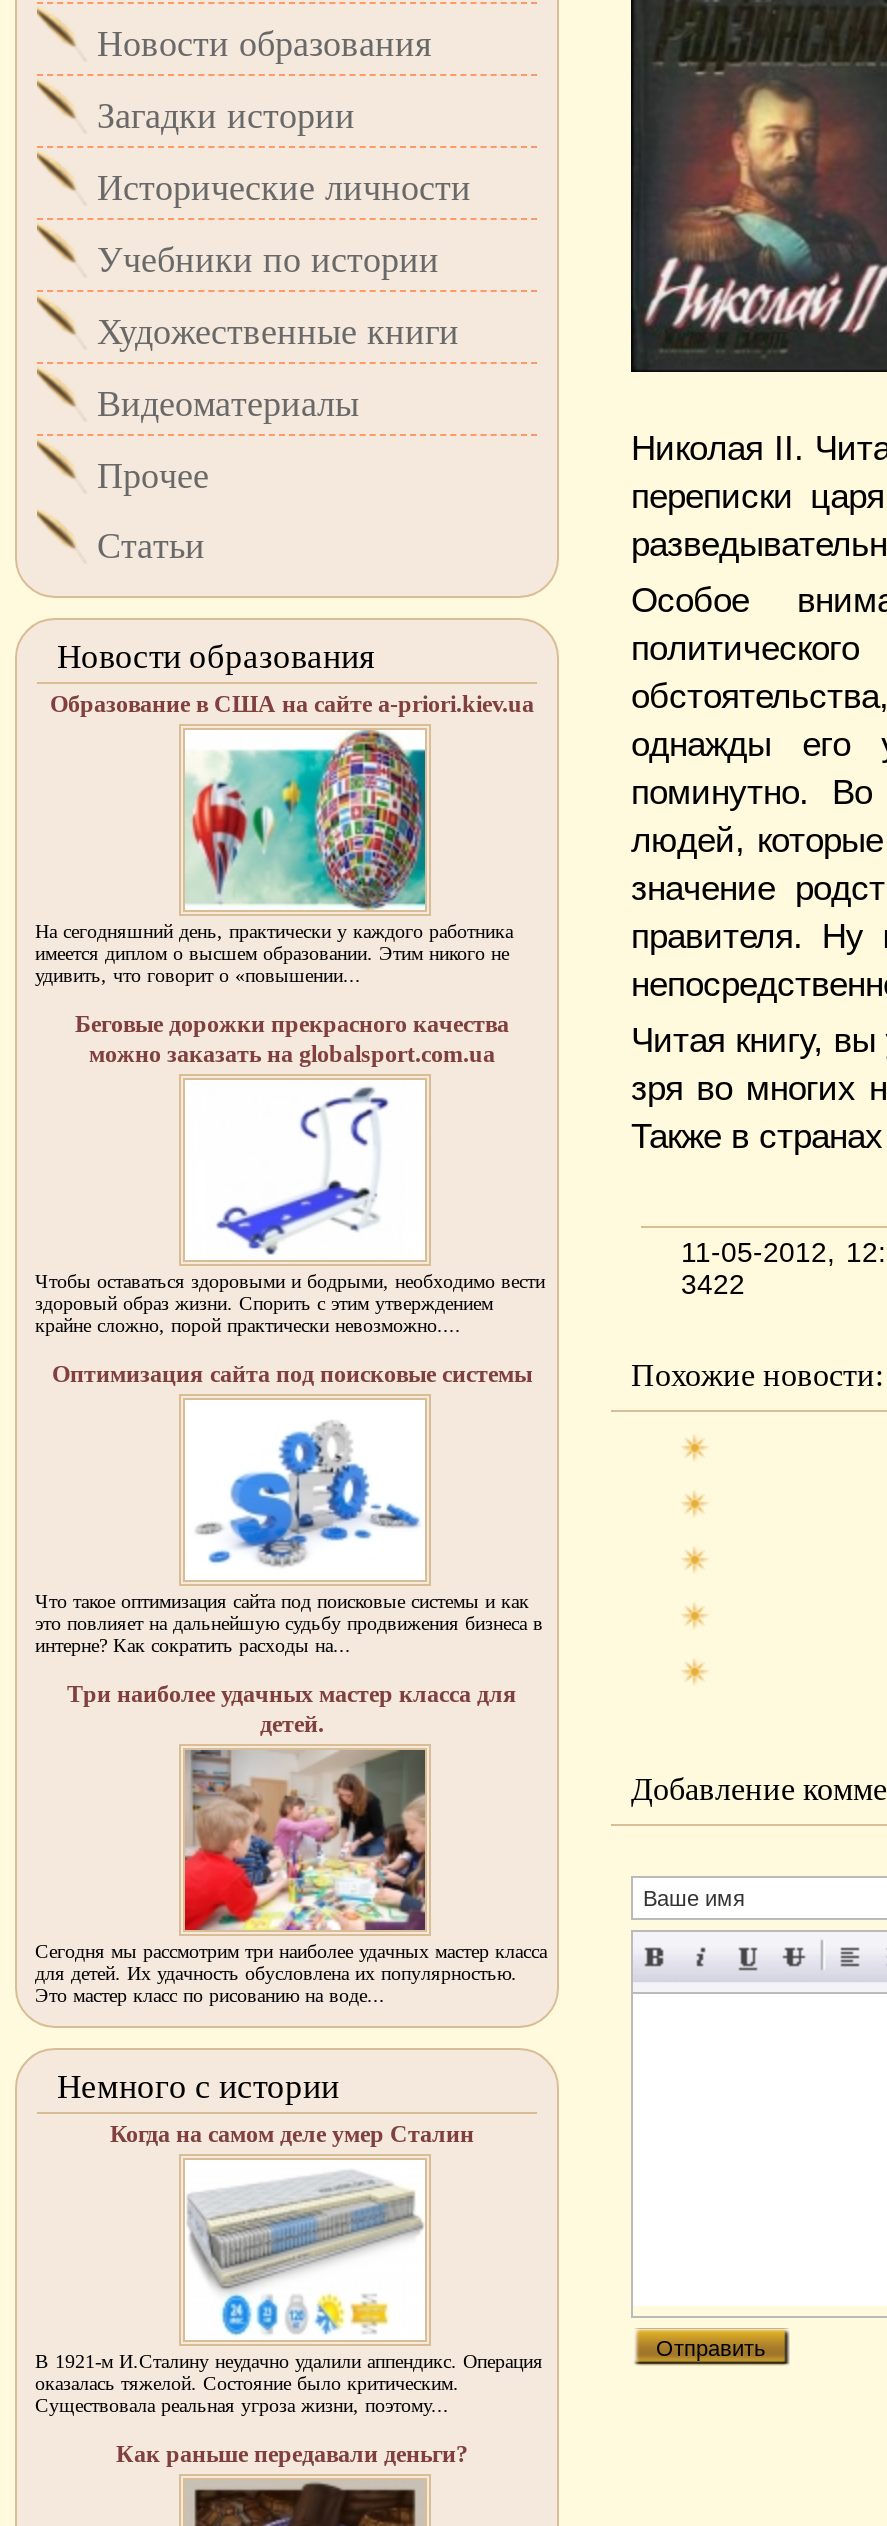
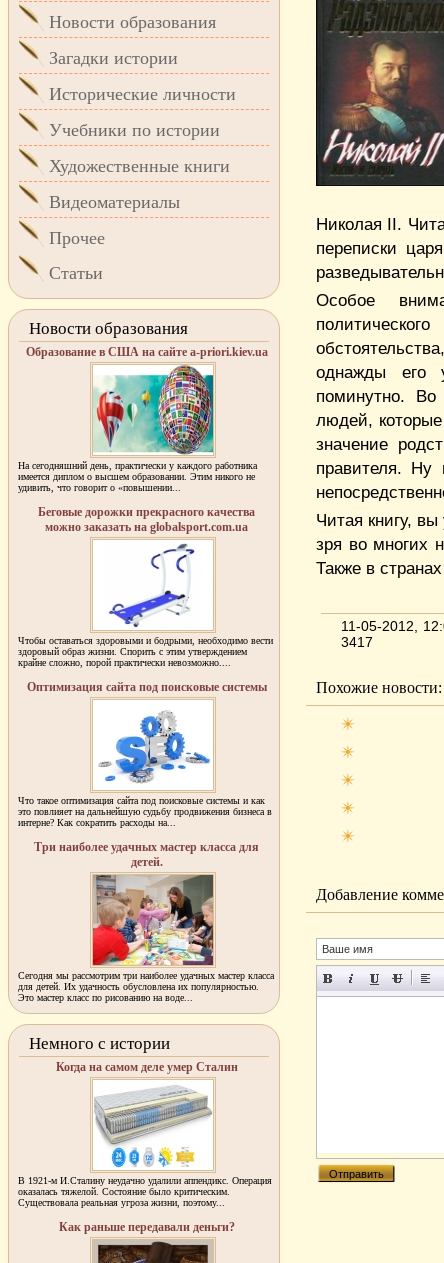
[681,1268,745,1300] 3422 -> [341,634,373,650] 3417

